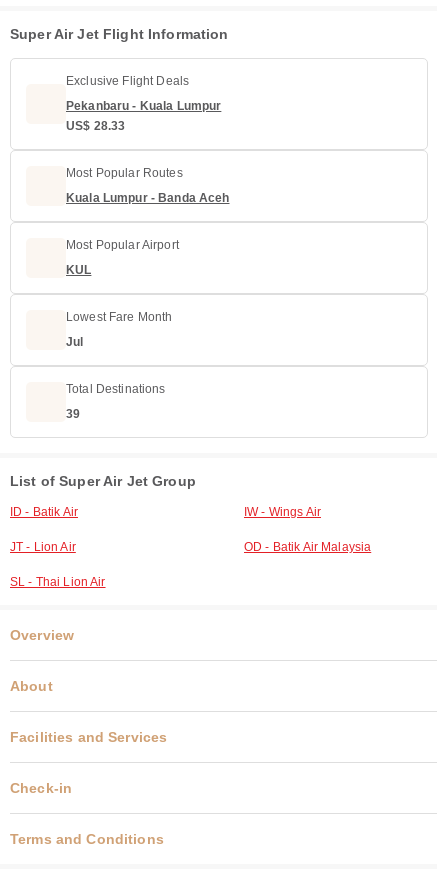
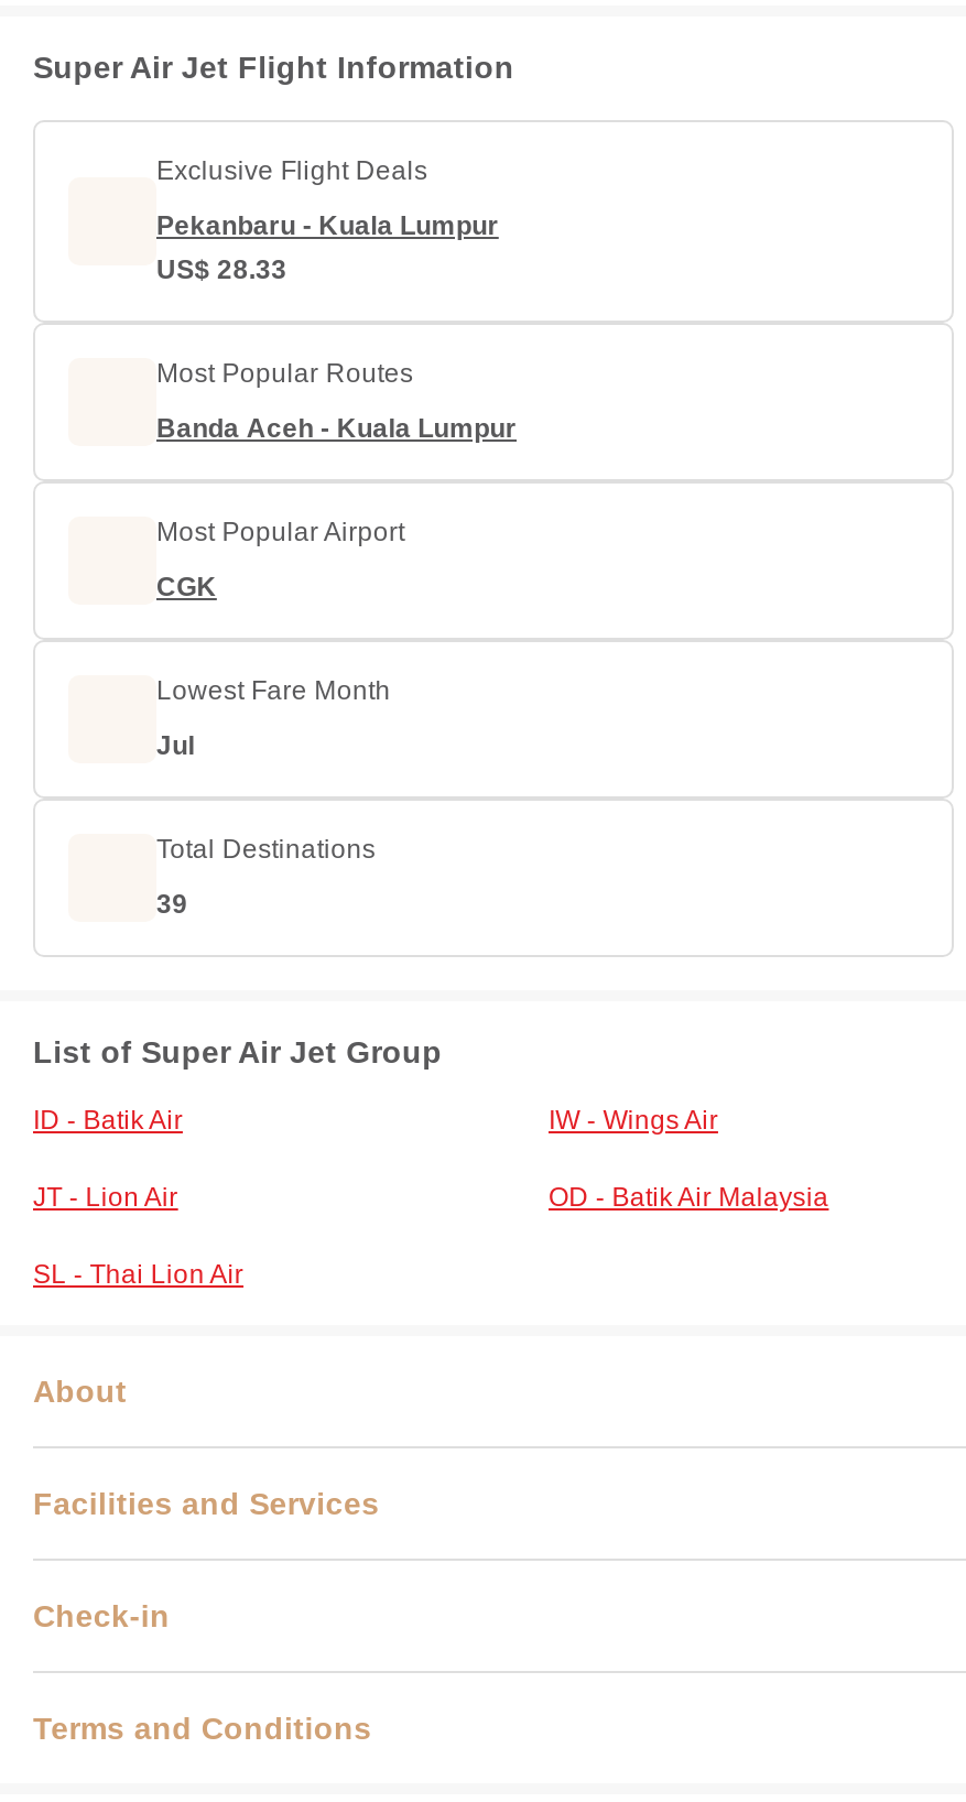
[66,191,229,205] Kuala Lumpur - Banda Aceh -> [156,413,517,444] Banda Aceh - Kuala Lumpur
[66,263,91,277] KUL -> [156,572,217,603] CGK
[10,626,74,642] Overview -> none

